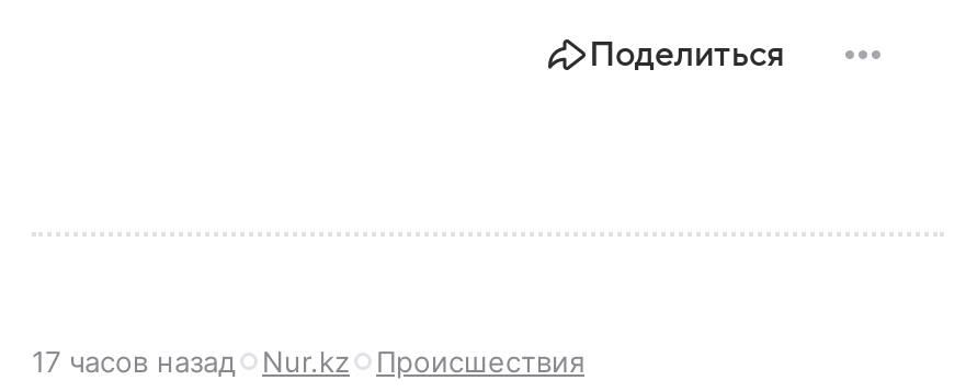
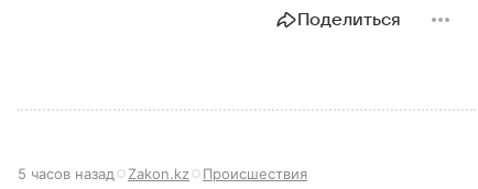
[32,343,350,378] 17 часов назад | Nur.kz -> [18,164,189,182] 5 часов назад | Zakon.kz

